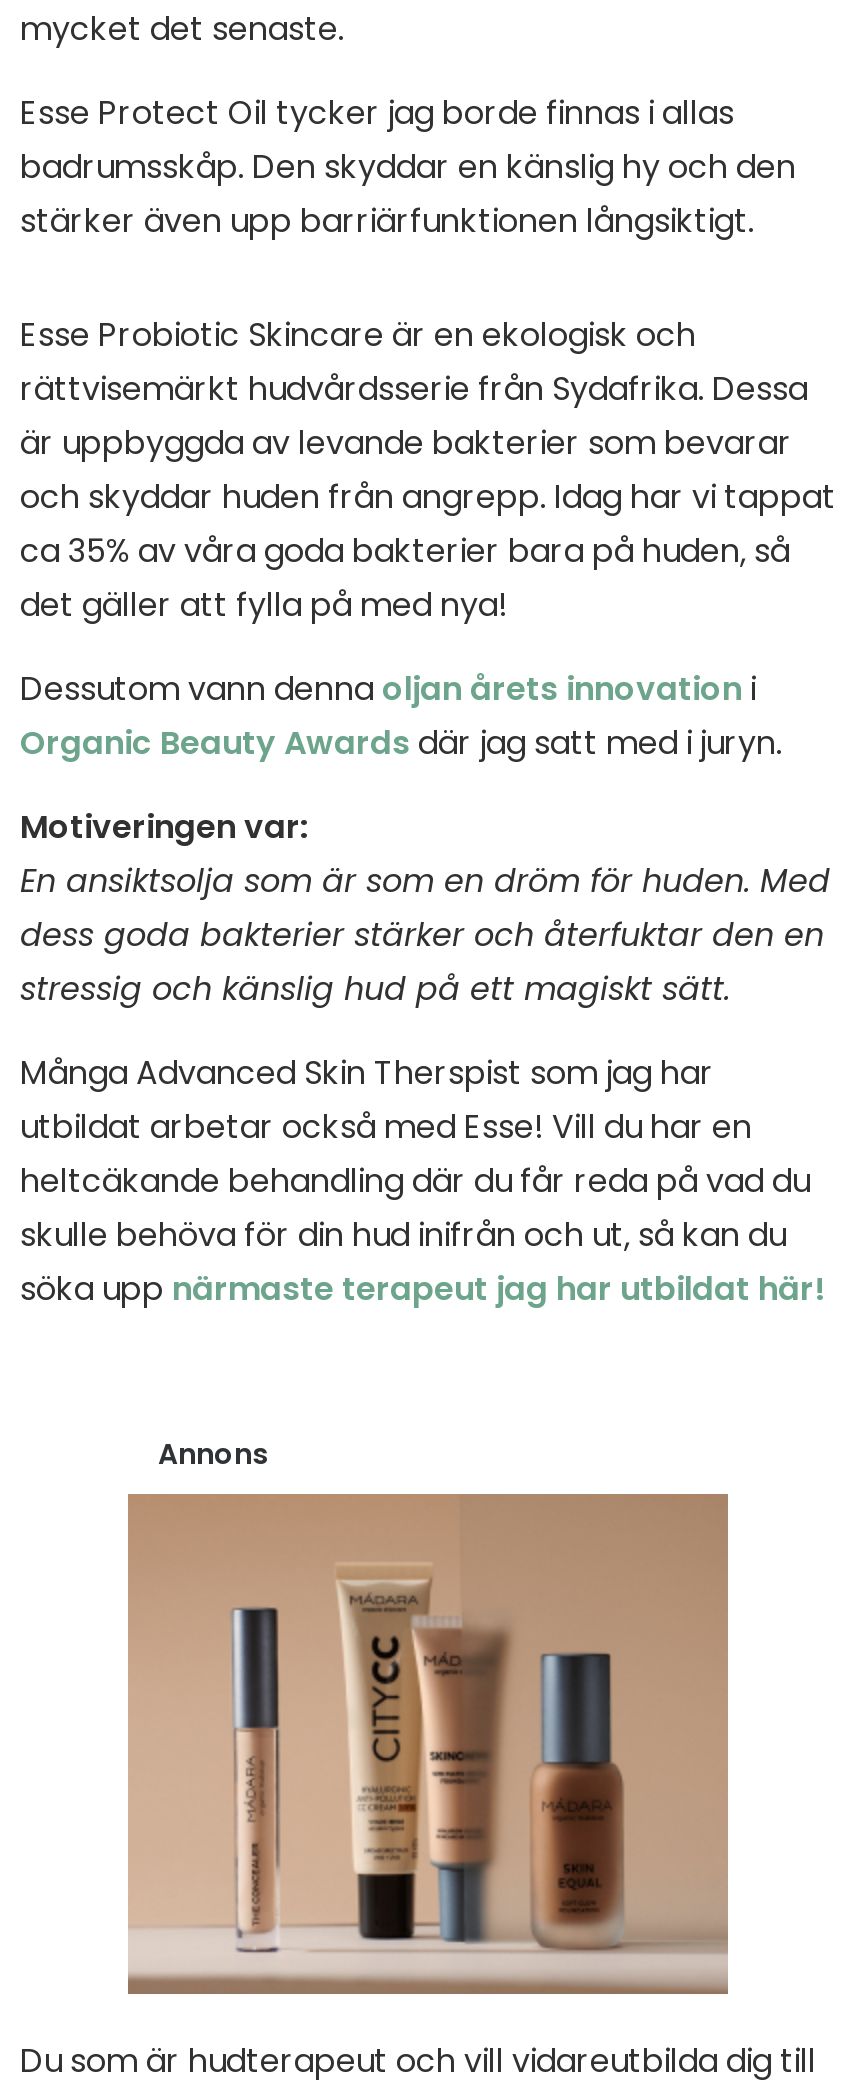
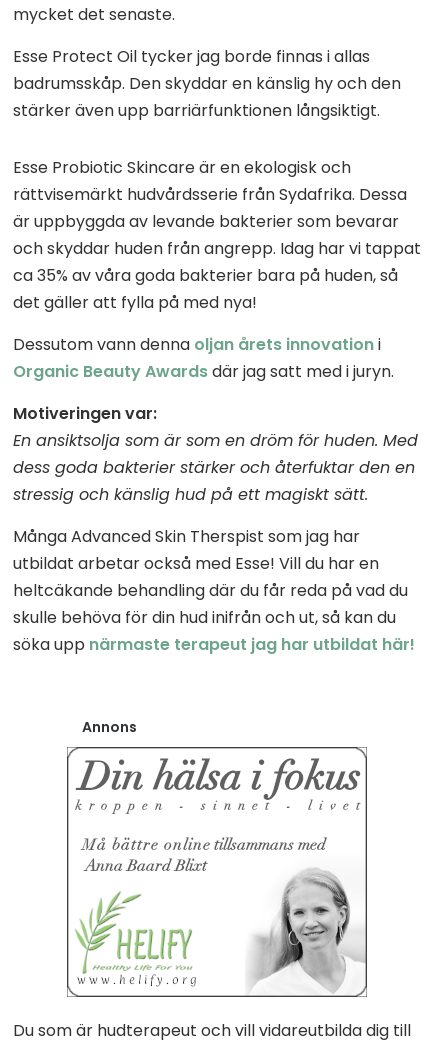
[126,1492,730,1994] [image] -> [66,746,368,998] [image]

